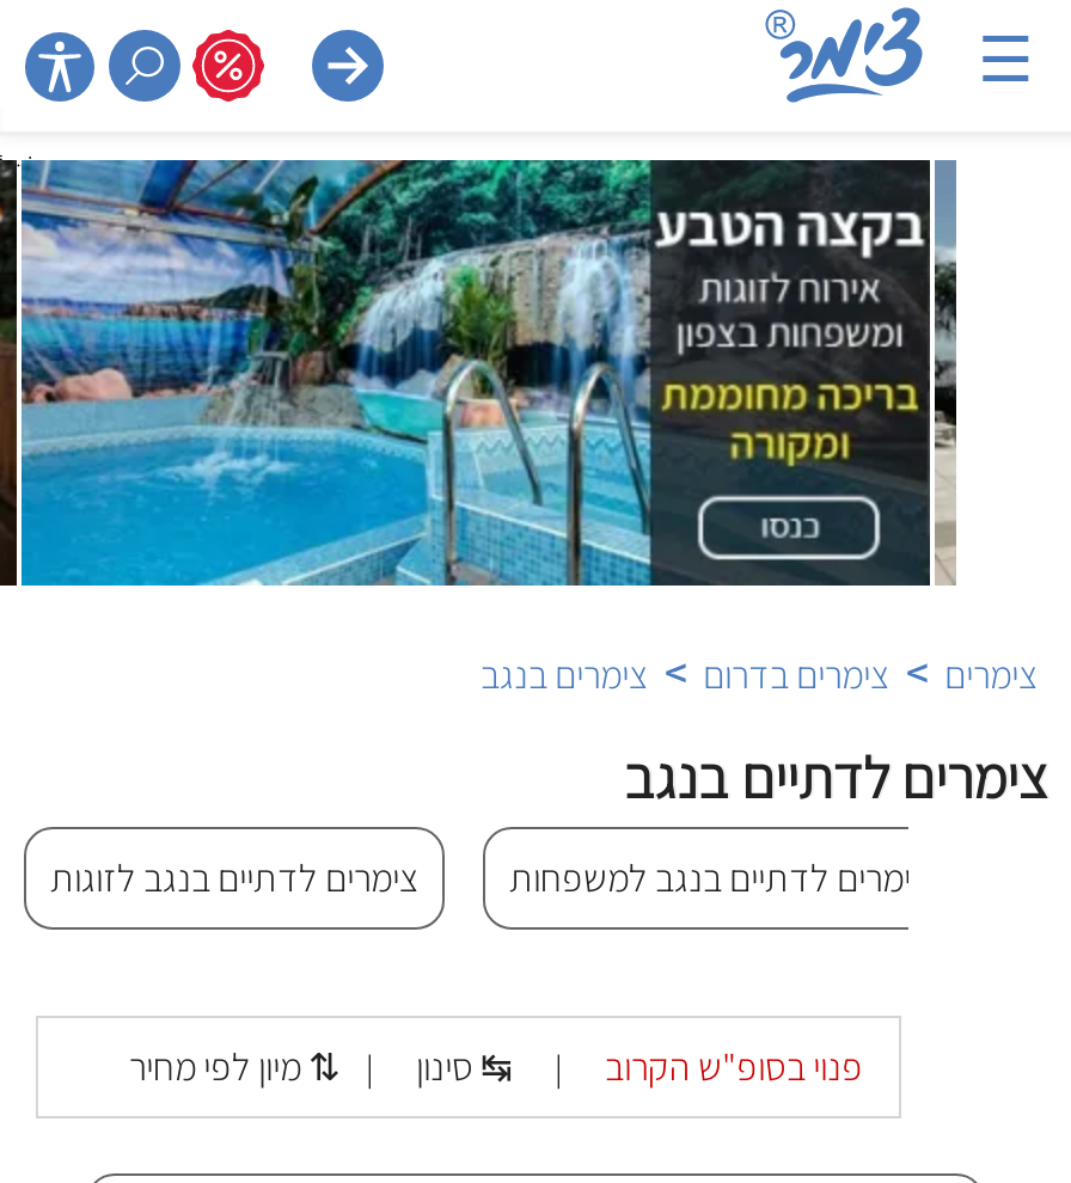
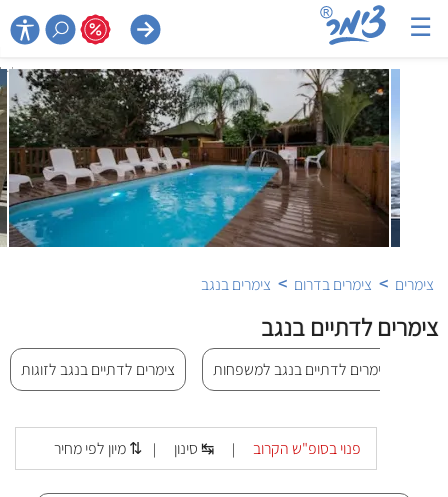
[7,158,959,588] [image] -> [3,68,400,248] [image]

